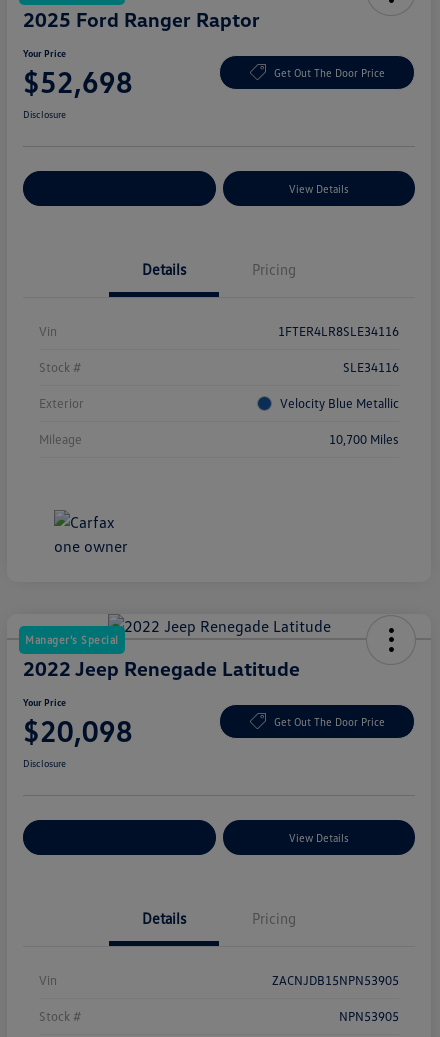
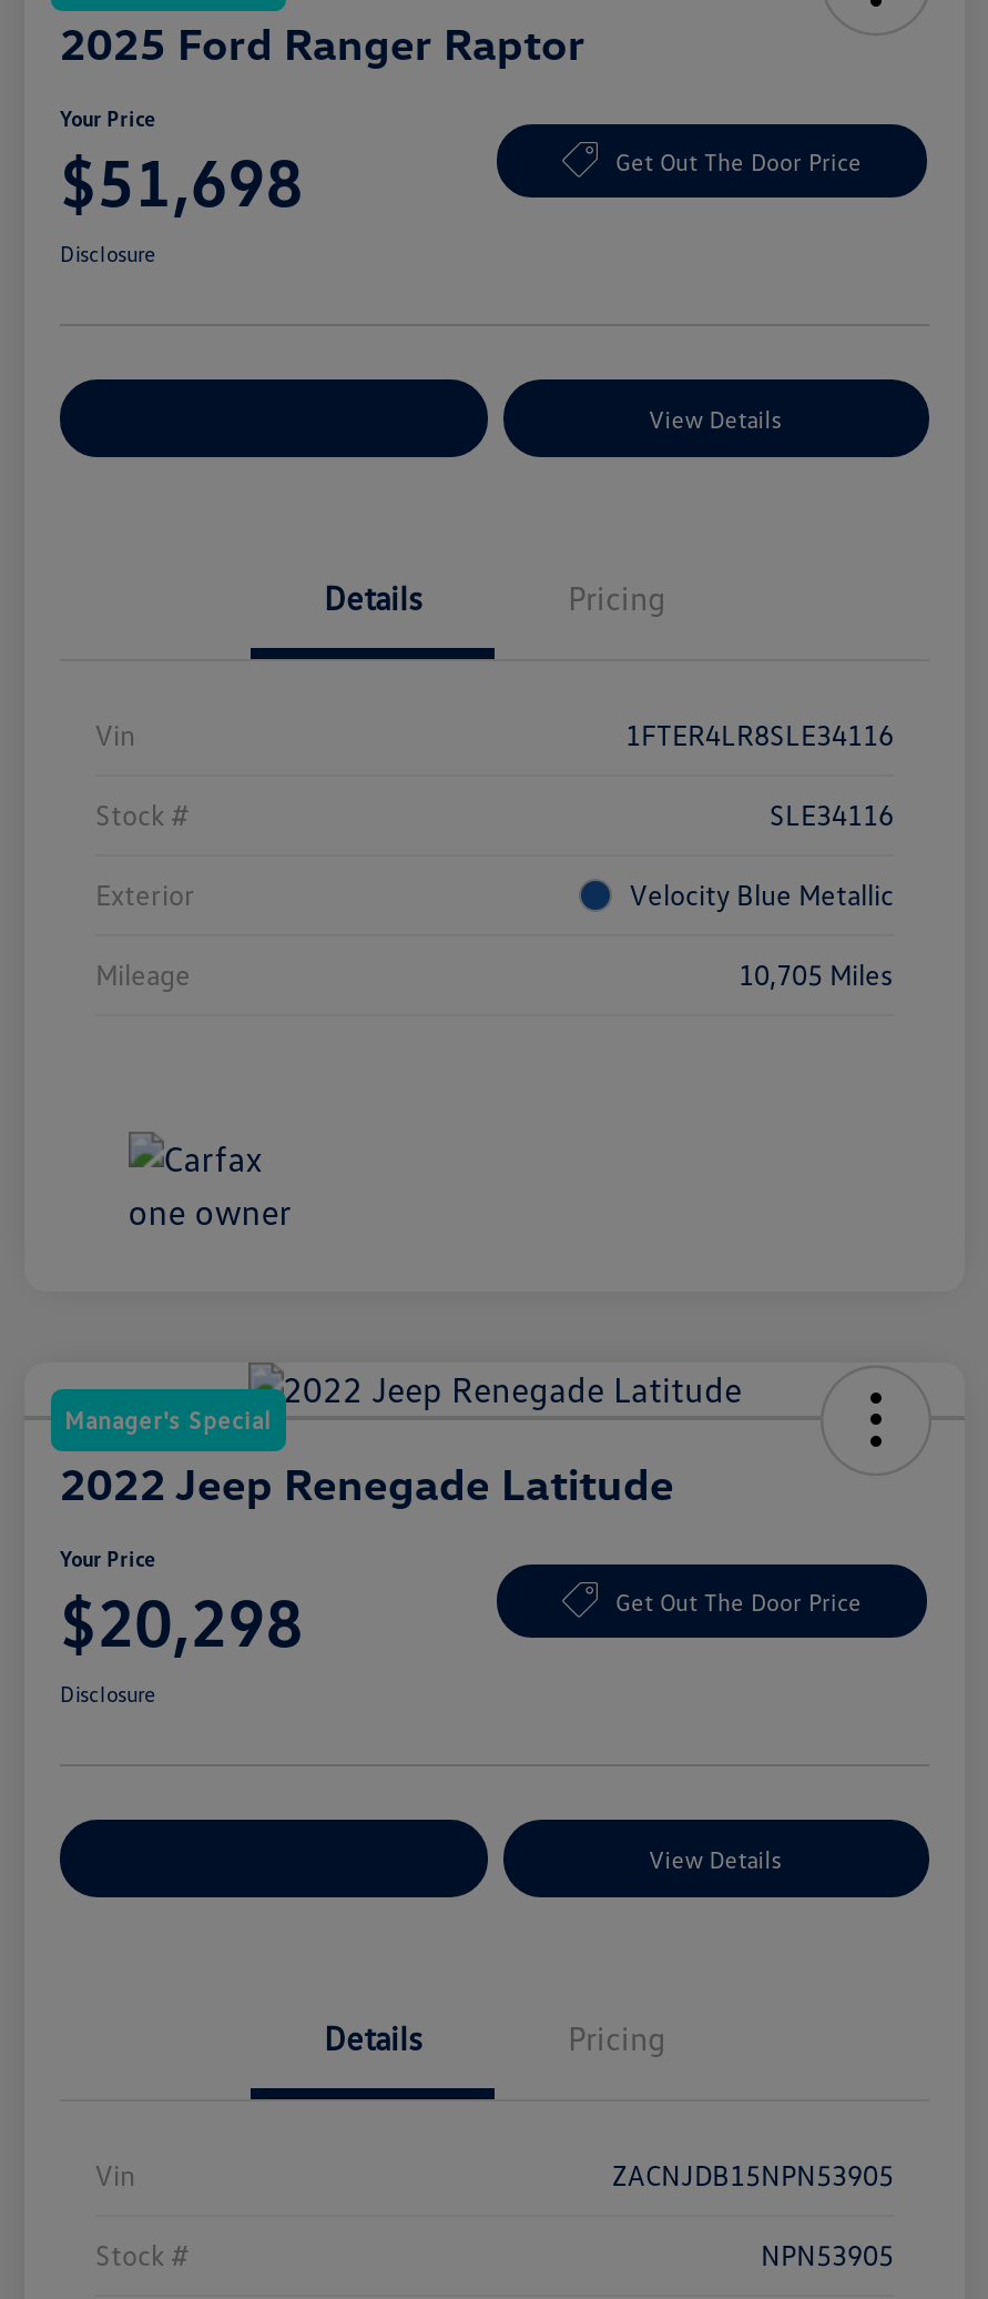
[23,63,133,100] $52,698 -> [60,140,304,222] $51,698
[329,431,399,447] 10,700 Miles -> [739,957,894,992] 10,705 Miles
[23,712,133,749] $20,098 -> [60,1580,304,1663] $20,298

